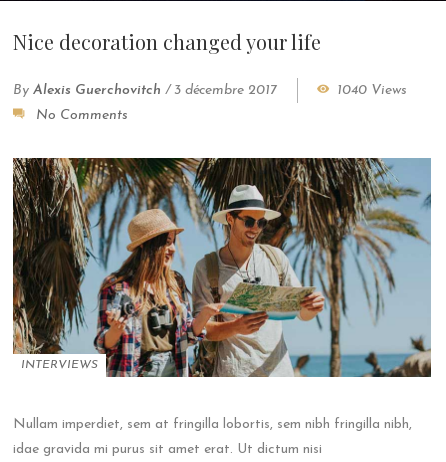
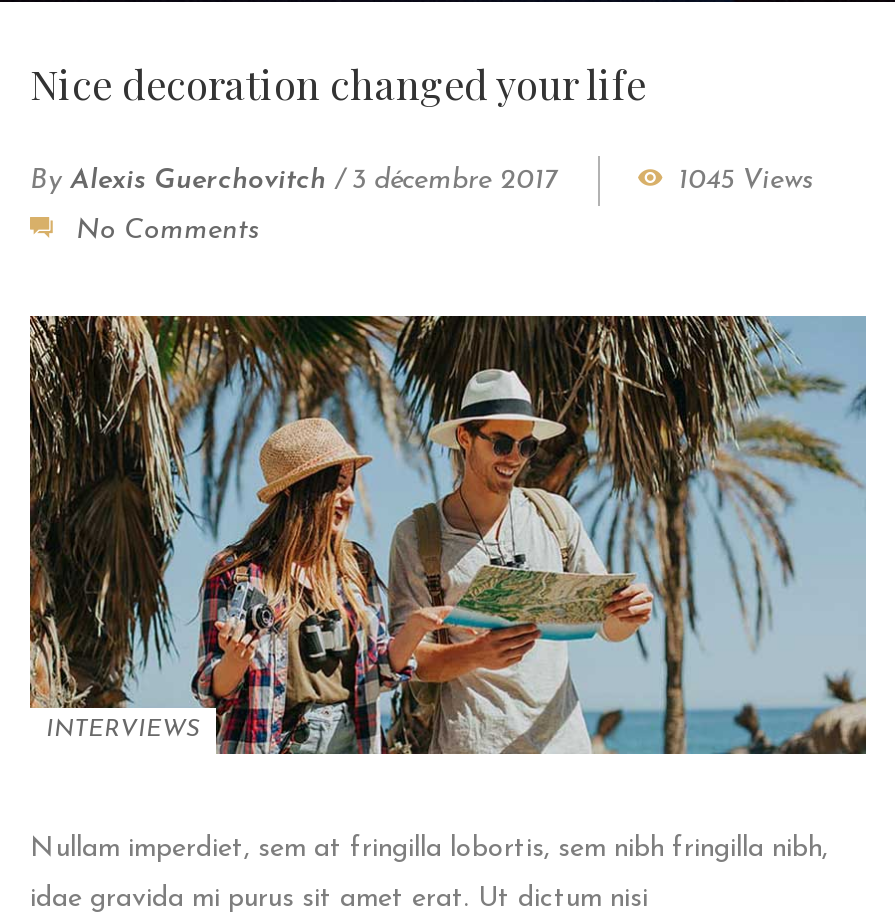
[337,83,407,98] 1040 Views -> [678,165,814,195] 1045 Views

